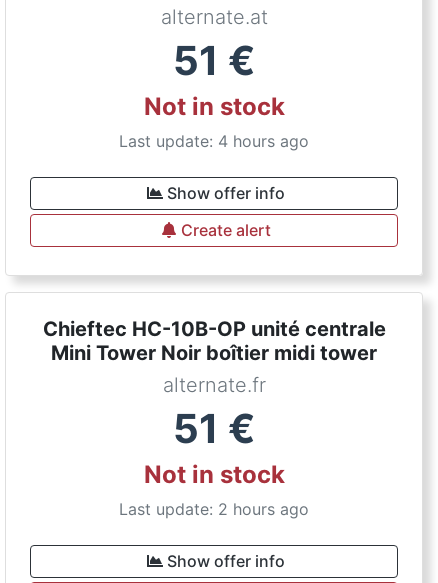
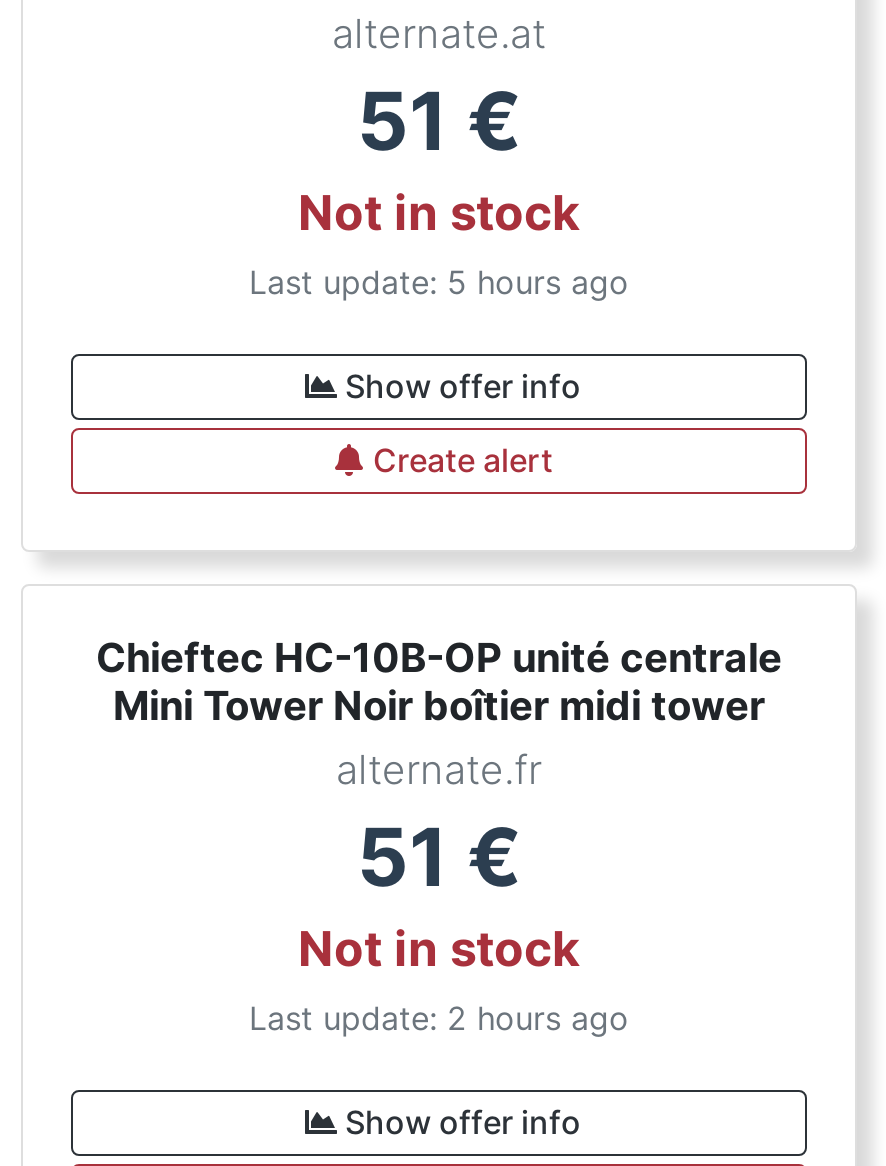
[119,131,309,151] Last update: 4 hours ago -> [249,262,629,302] Last update: 5 hours ago

